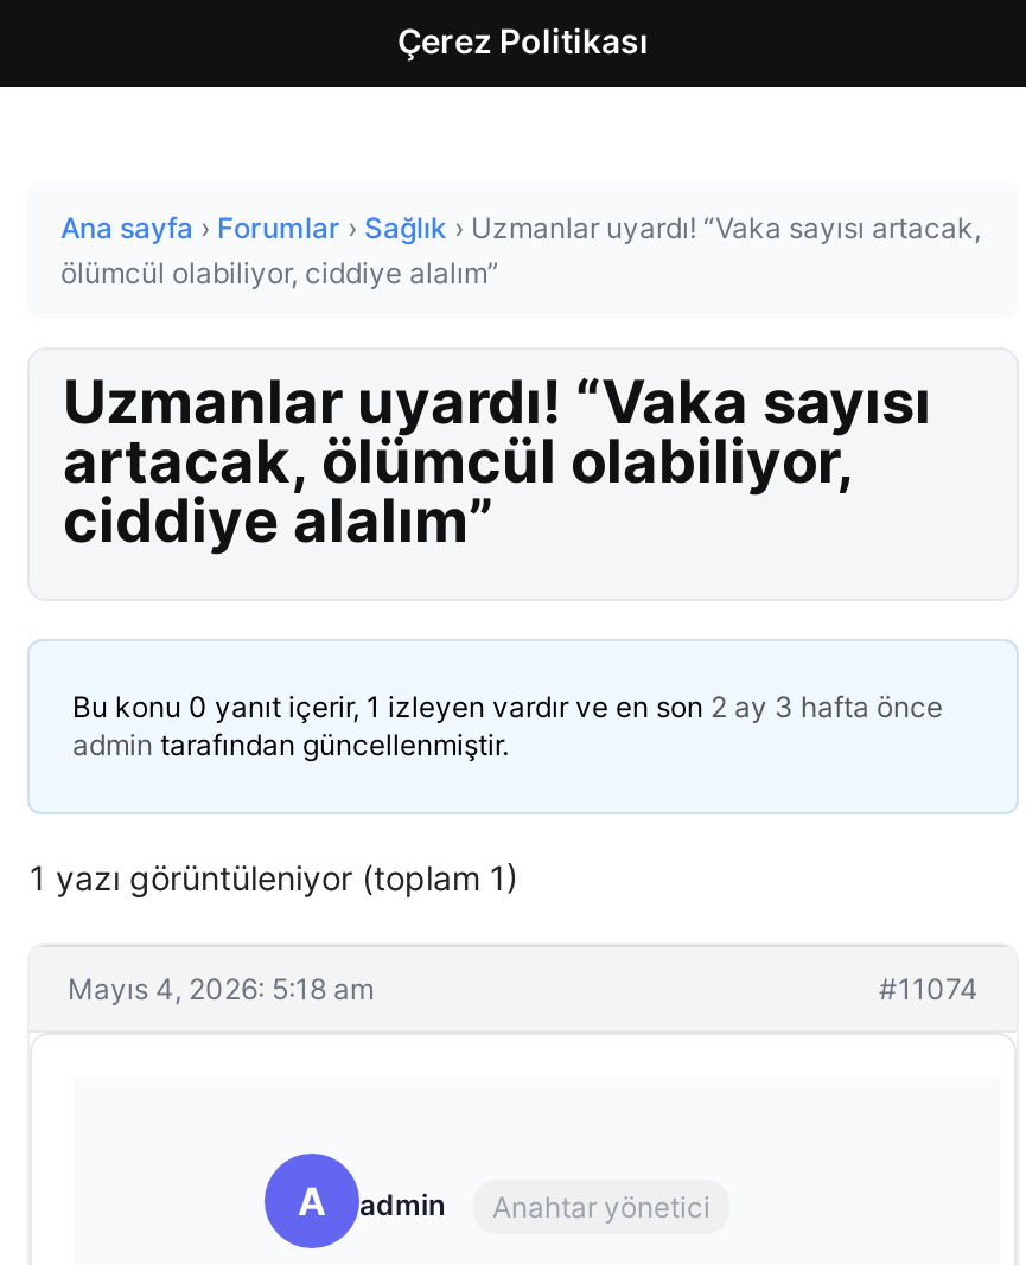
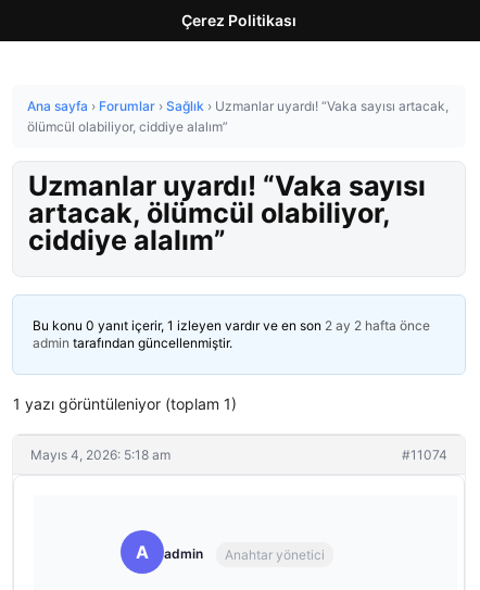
[72,689,943,724] Bu konu 0 yanıt içerir, 1 izleyen vardır ve en son 2 ay 3 hafta önce -> [33,317,430,334] Bu konu 0 yanıt içerir, 1 izleyen vardır ve en son 2 ay 2 hafta önce

